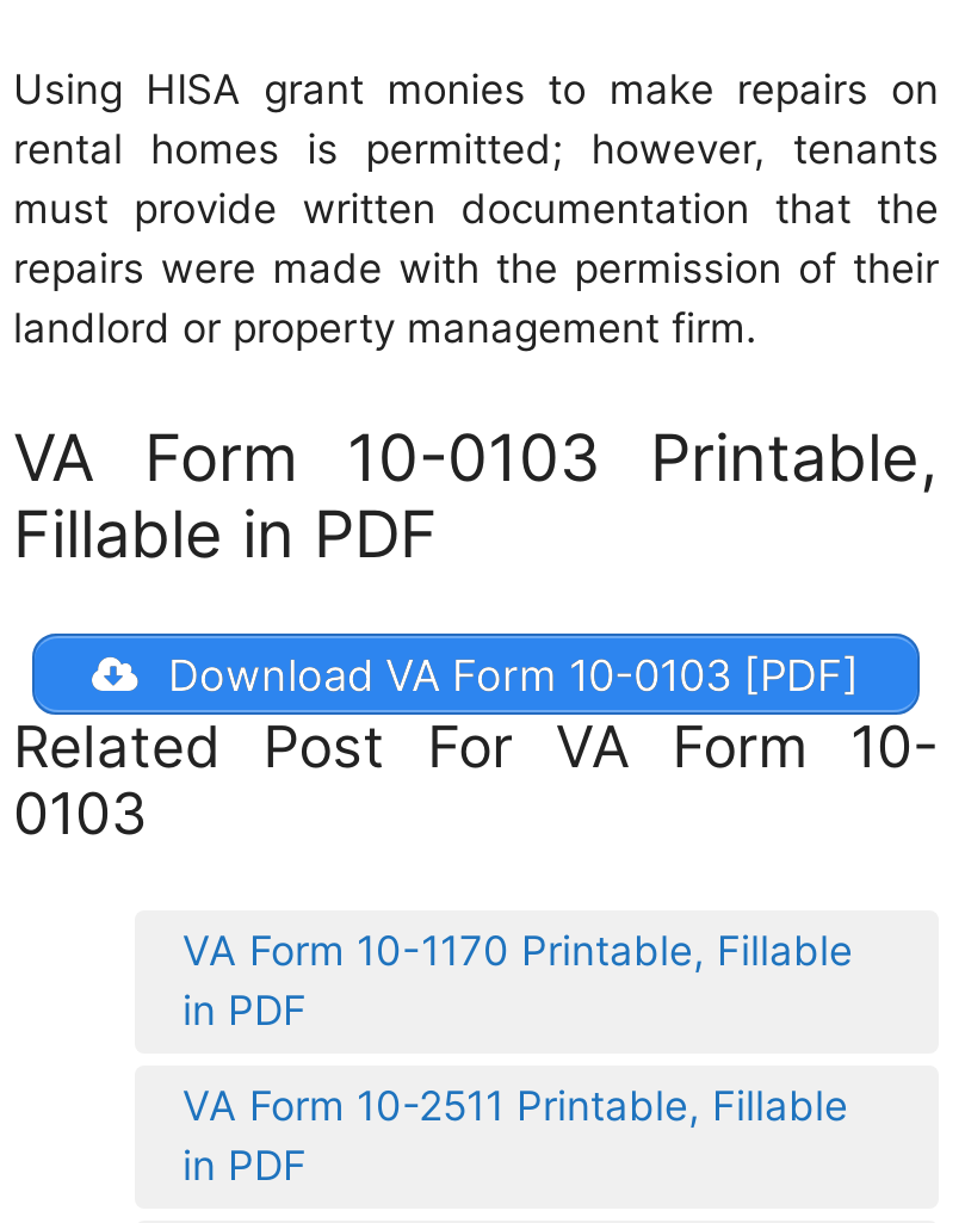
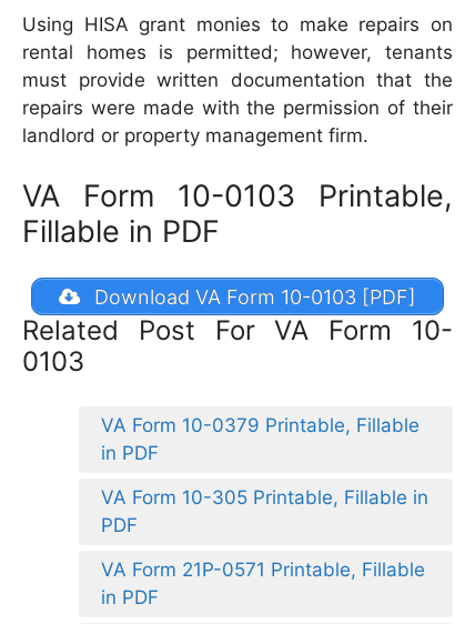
[183,927,853,974] VA Form 10-1170 Printable, Fillable -> [101,414,419,436] VA Form 10-0379 Printable, Fillable
[183,1082,848,1129] VA Form 10-2511 Printable, Fillable -> [101,486,428,580] VA Form 10-305 Printable, Fillable in | PDF | VA Form 21P-0571 Printable, Fillable

